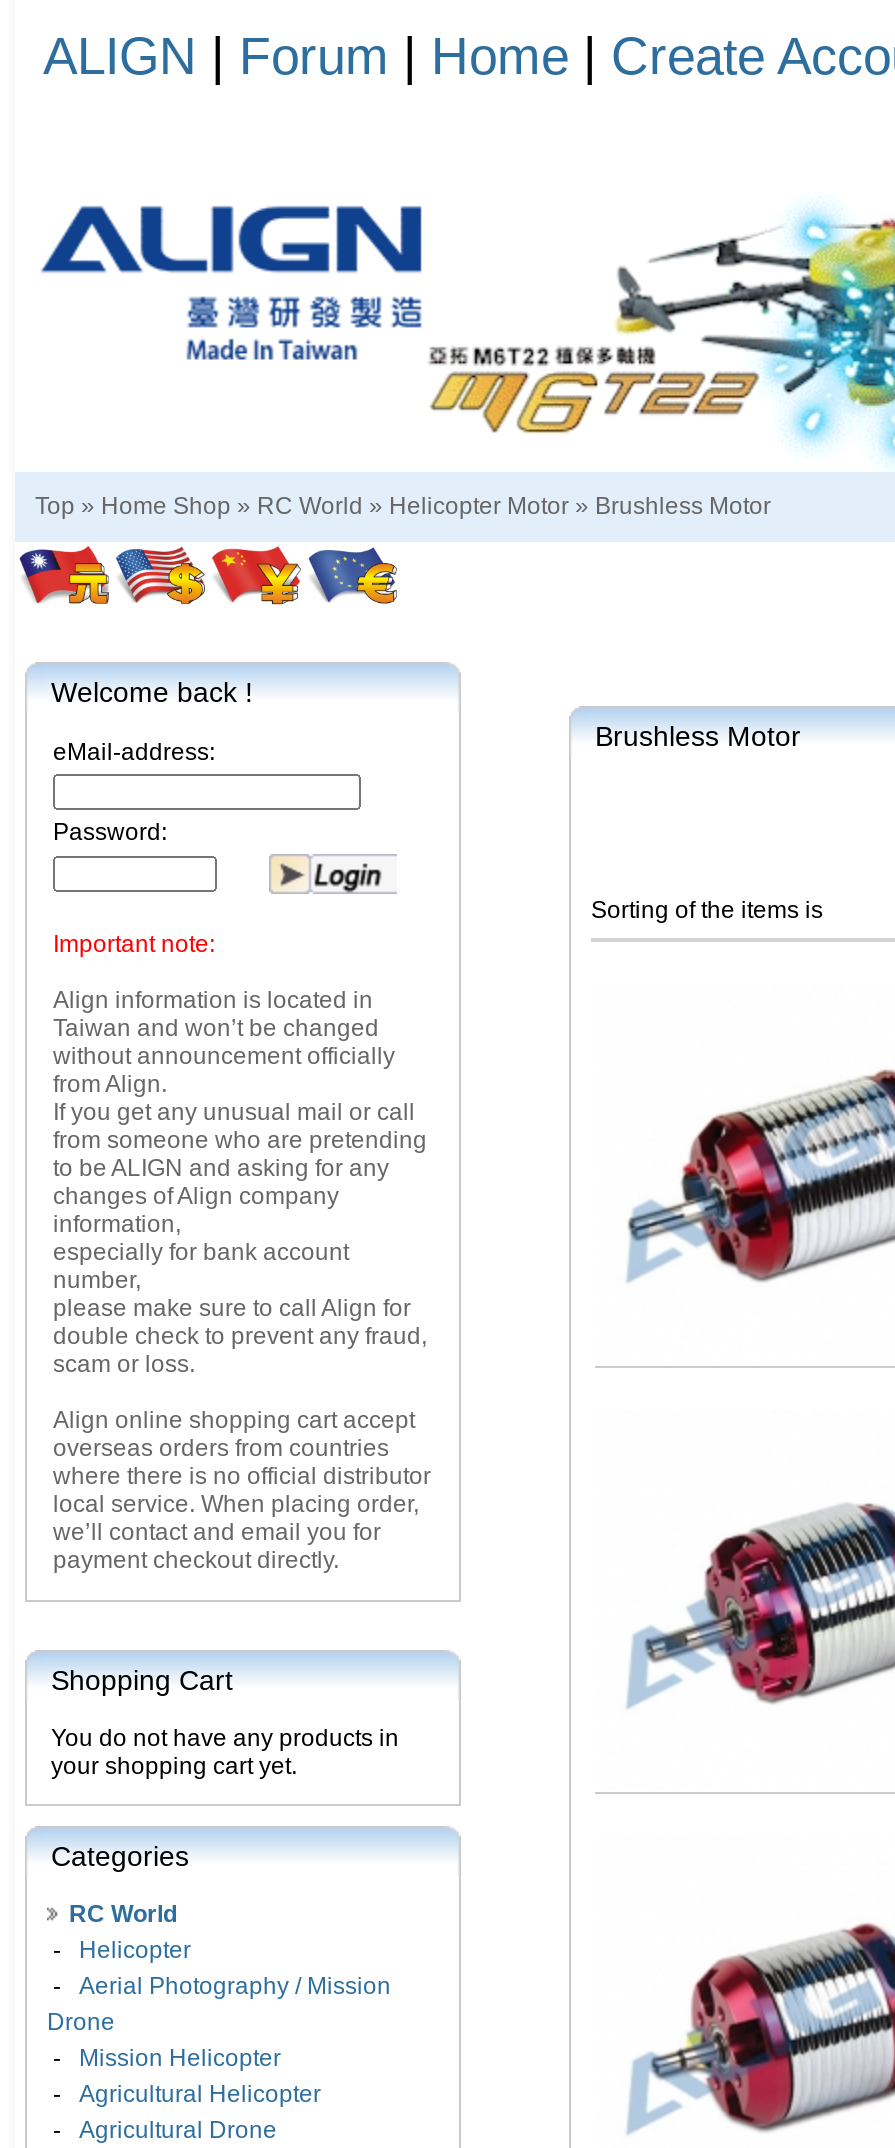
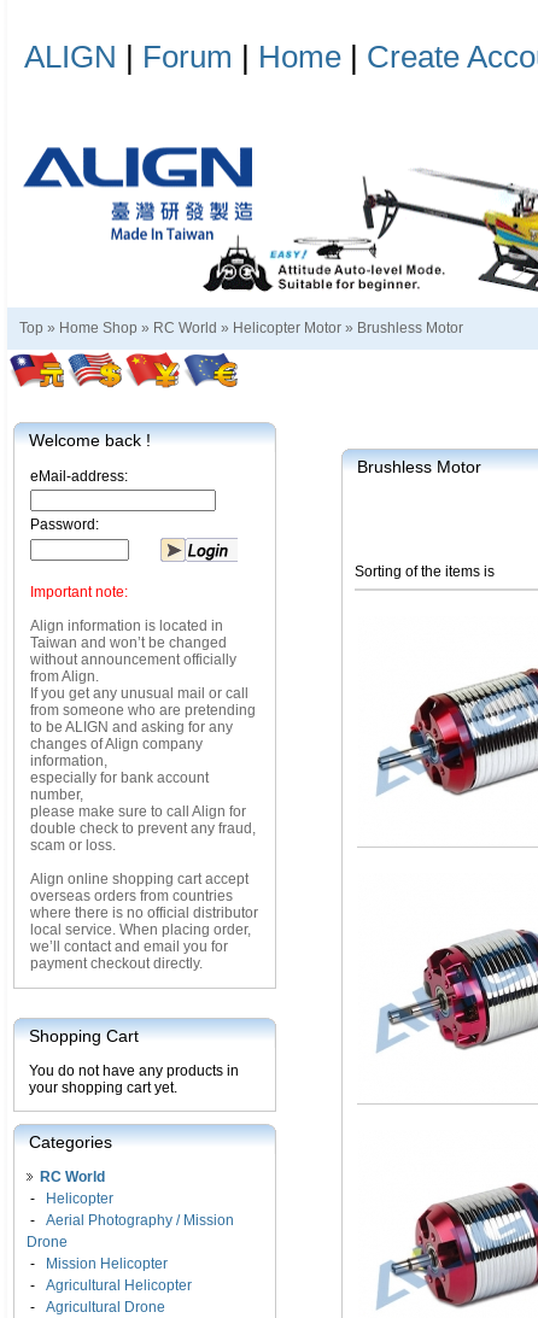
[341,208,889,460] [image] -> [203,150,534,299] [image]

